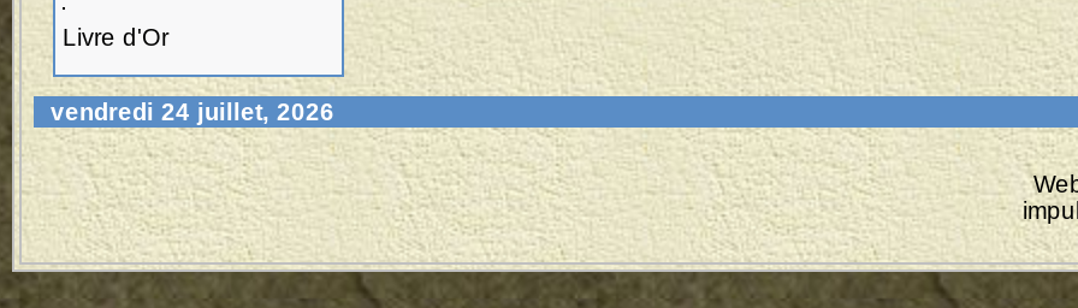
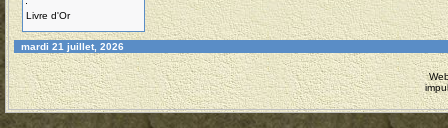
[36,99,349,125] vendredi 24 juillet, 2026 -> [15,41,130,52] mardi 21 juillet, 2026

